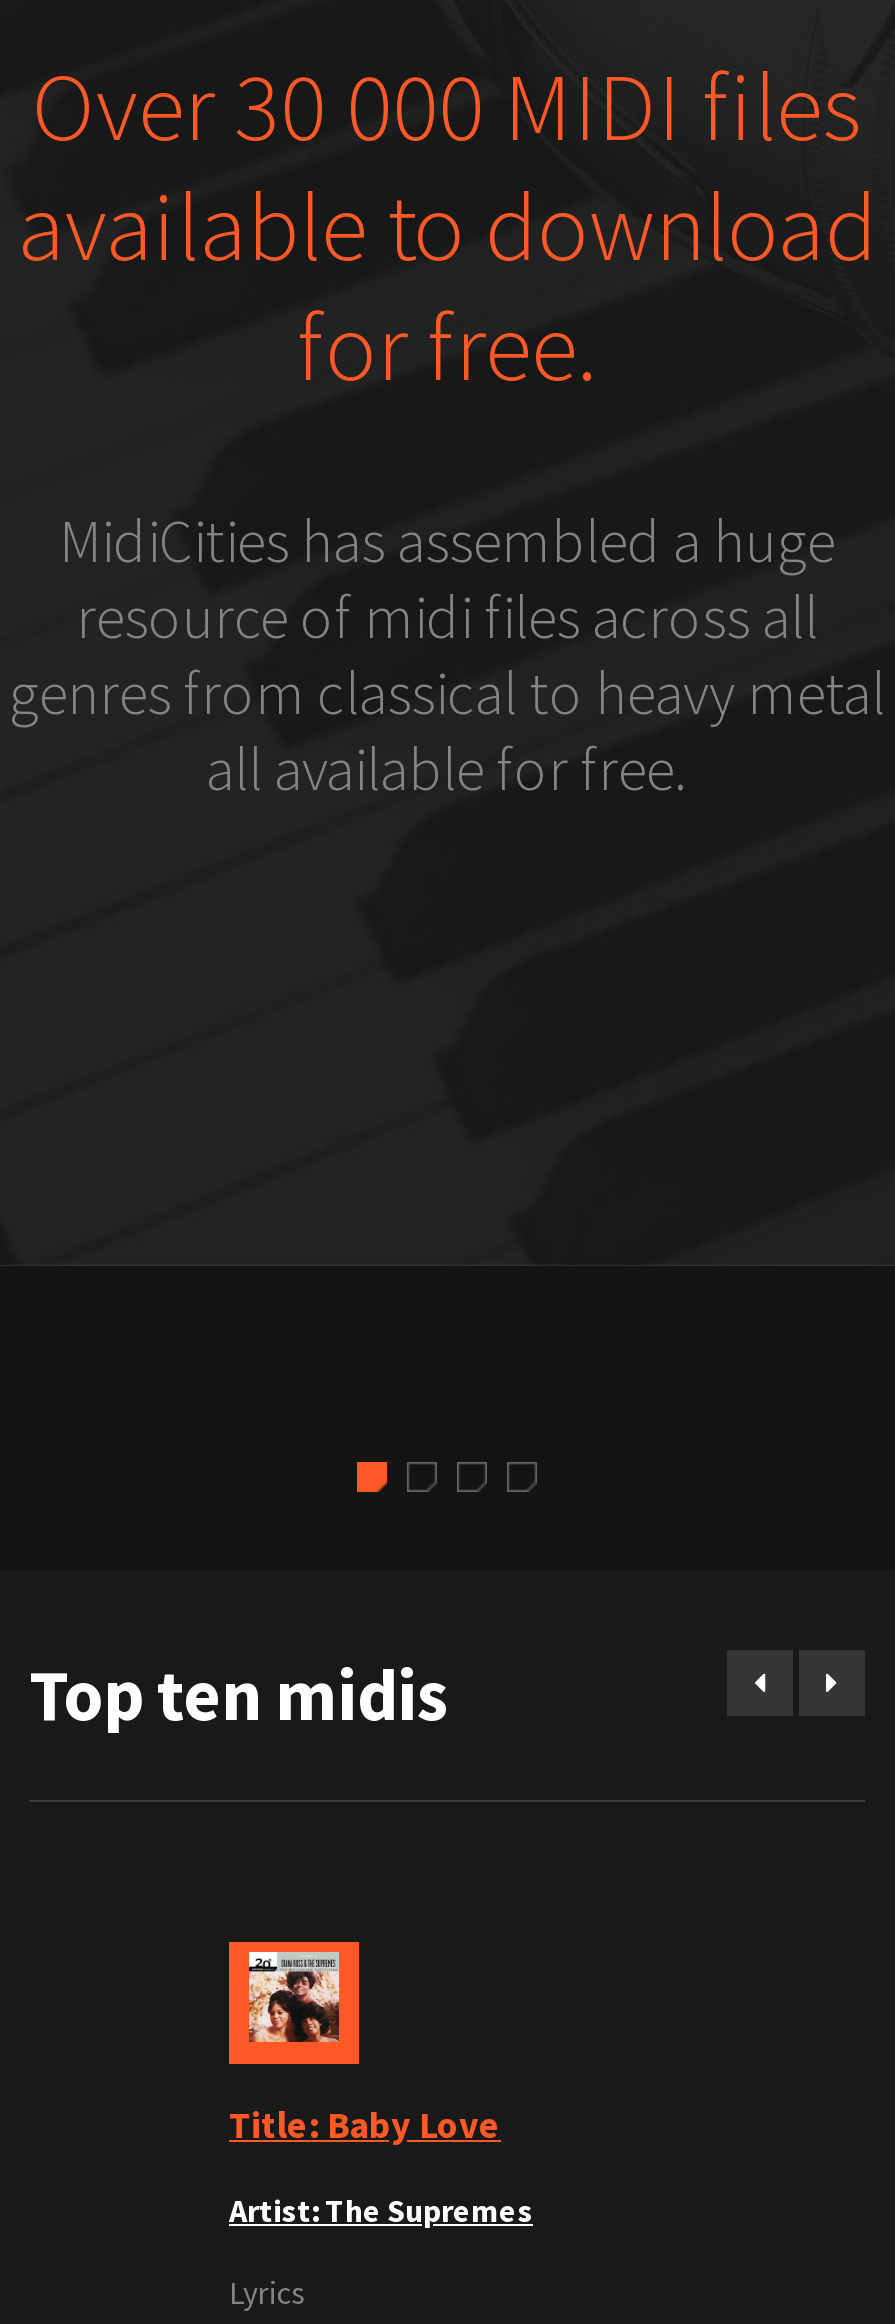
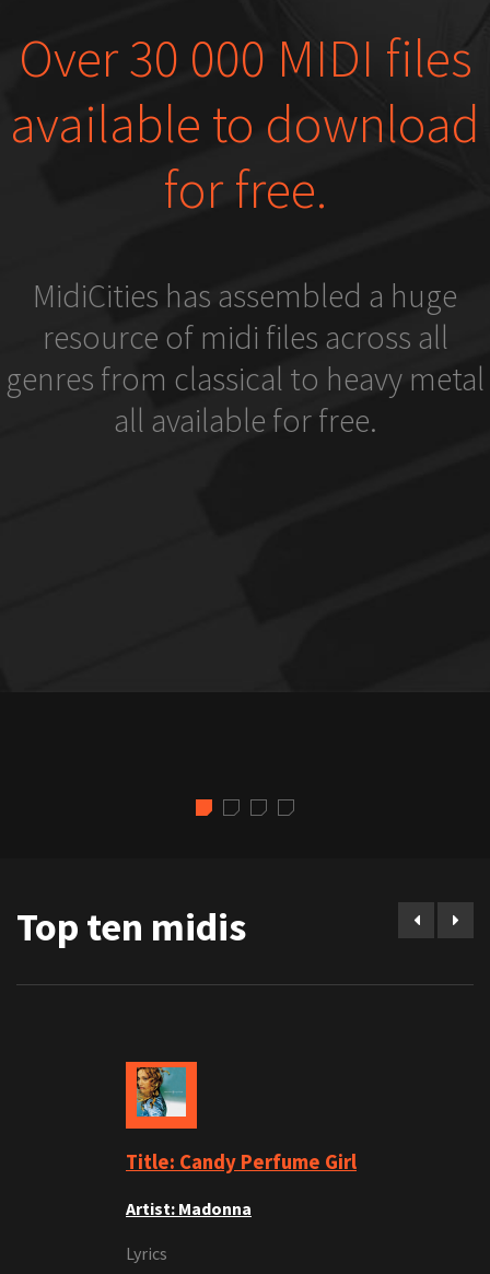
[229,1950,501,2147] [image] | Title: Baby Love -> [126,1066,357,1174] [image] | Title: Candy Perfume Girl
[229,2190,533,2230] Artist: The Supremes -> [126,1197,252,1219] Artist: Madonna

